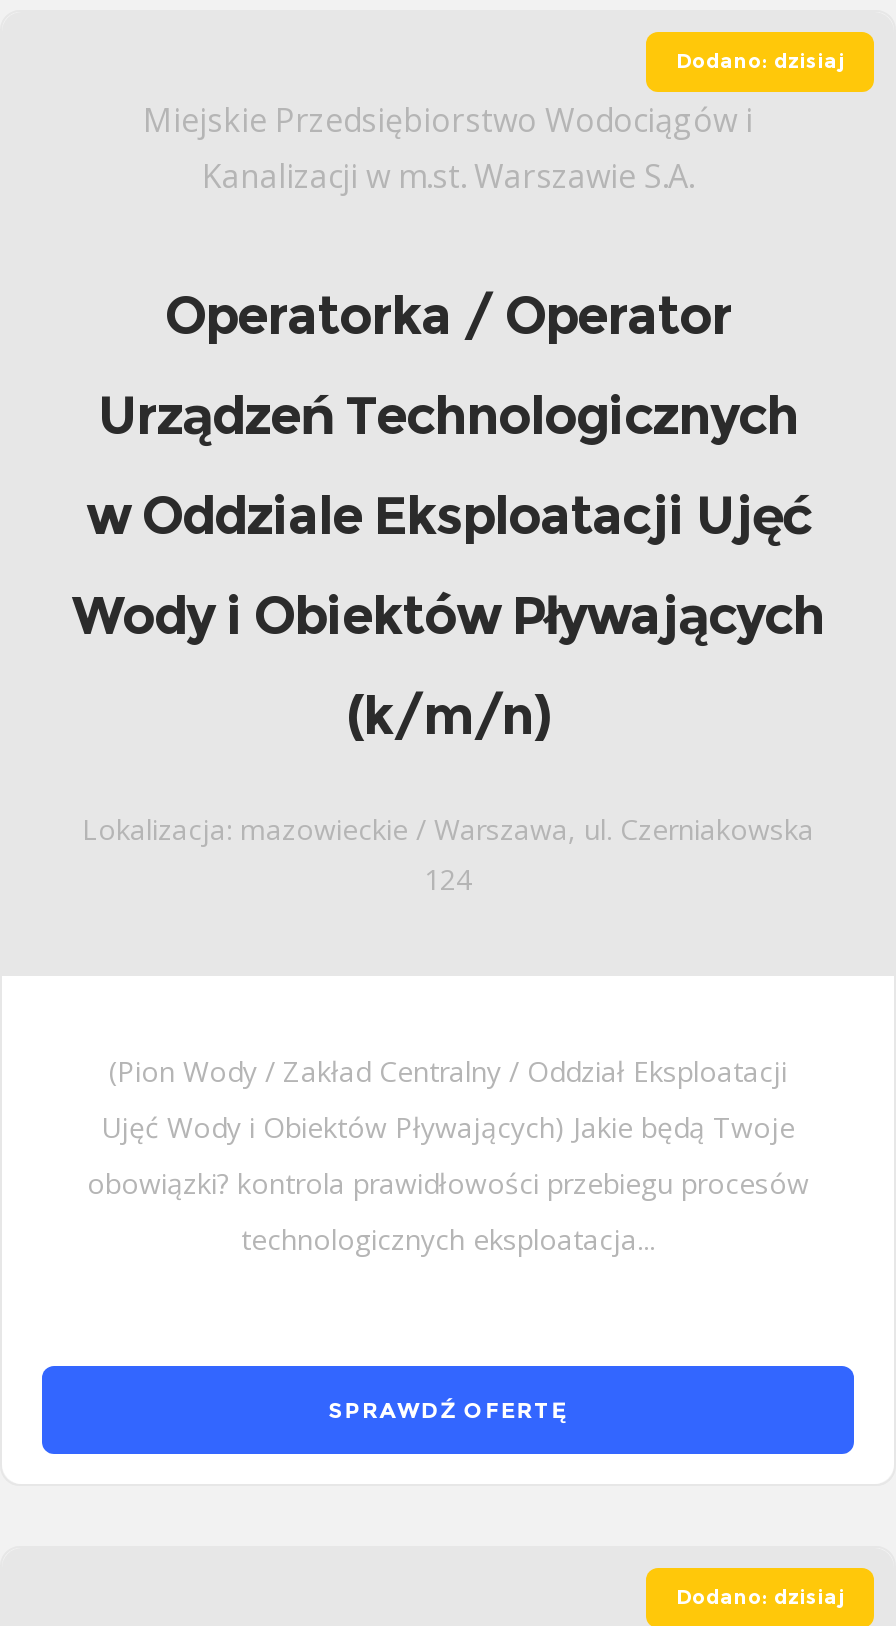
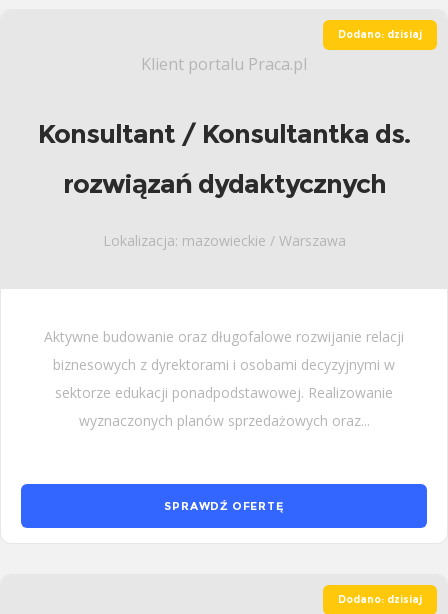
[72,98,824,898] Miejskie Przedsiębiorstwo Wodociągów i | Kanalizacji w m.st. Warszawie S.A. | Operatorka / Operator | Urządzeń Technologicznych | w Oddziale Eksploatacji Ujęć | Wody i Obiektów Pływających | (k/m/n) | Lokalizacja: mazowieckie / Warszawa, ul. Czerniakowska | 124 -> [38,53,410,250] Klient portalu Praca.pl | Konsultant / Konsultantka ds. | rozwiązań dydaktycznych | Lokalizacja: mazowieckie / Warszawa
[87,1052,809,1258] (Pion Wody / Zakład Centralny / Oddział Eksploatacji | Ujęć Wody i Obiektów Pływających) Jakie będą Twoje | obowiązki? kontrola prawidłowości przebiegu procesów | technologicznych eksploatacja... -> [44,327,404,430] Aktywne budowanie oraz długofalowe rozwijanie relacji | biznesowych z dyrektorami i osobami decyzyjnymi w | sektorze edukacji ponadpodstawowej. Realizowanie | wyznaczonych planów sprzedażowych oraz...

